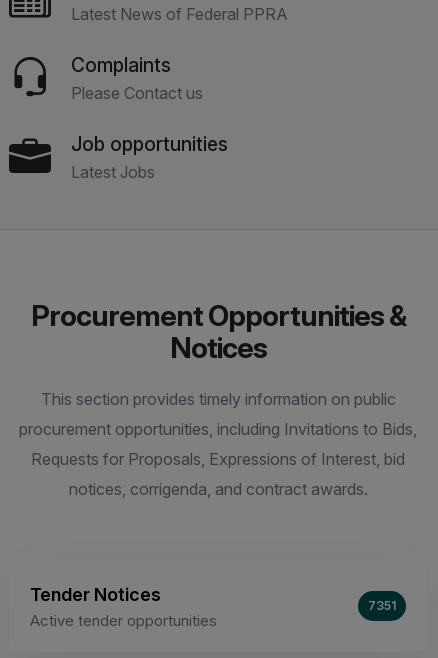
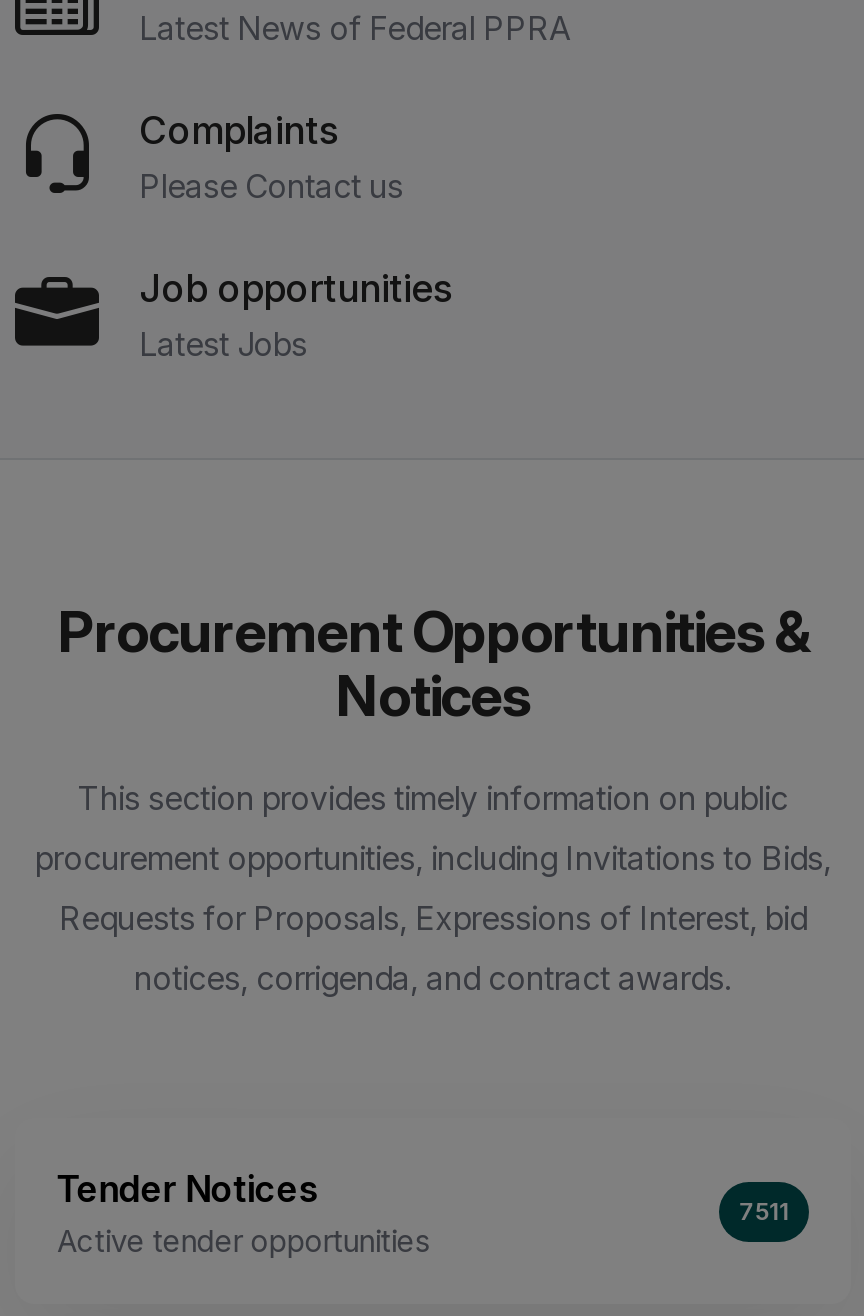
[368,598,396,613] 7351 -> [739,1195,789,1225] 7511

